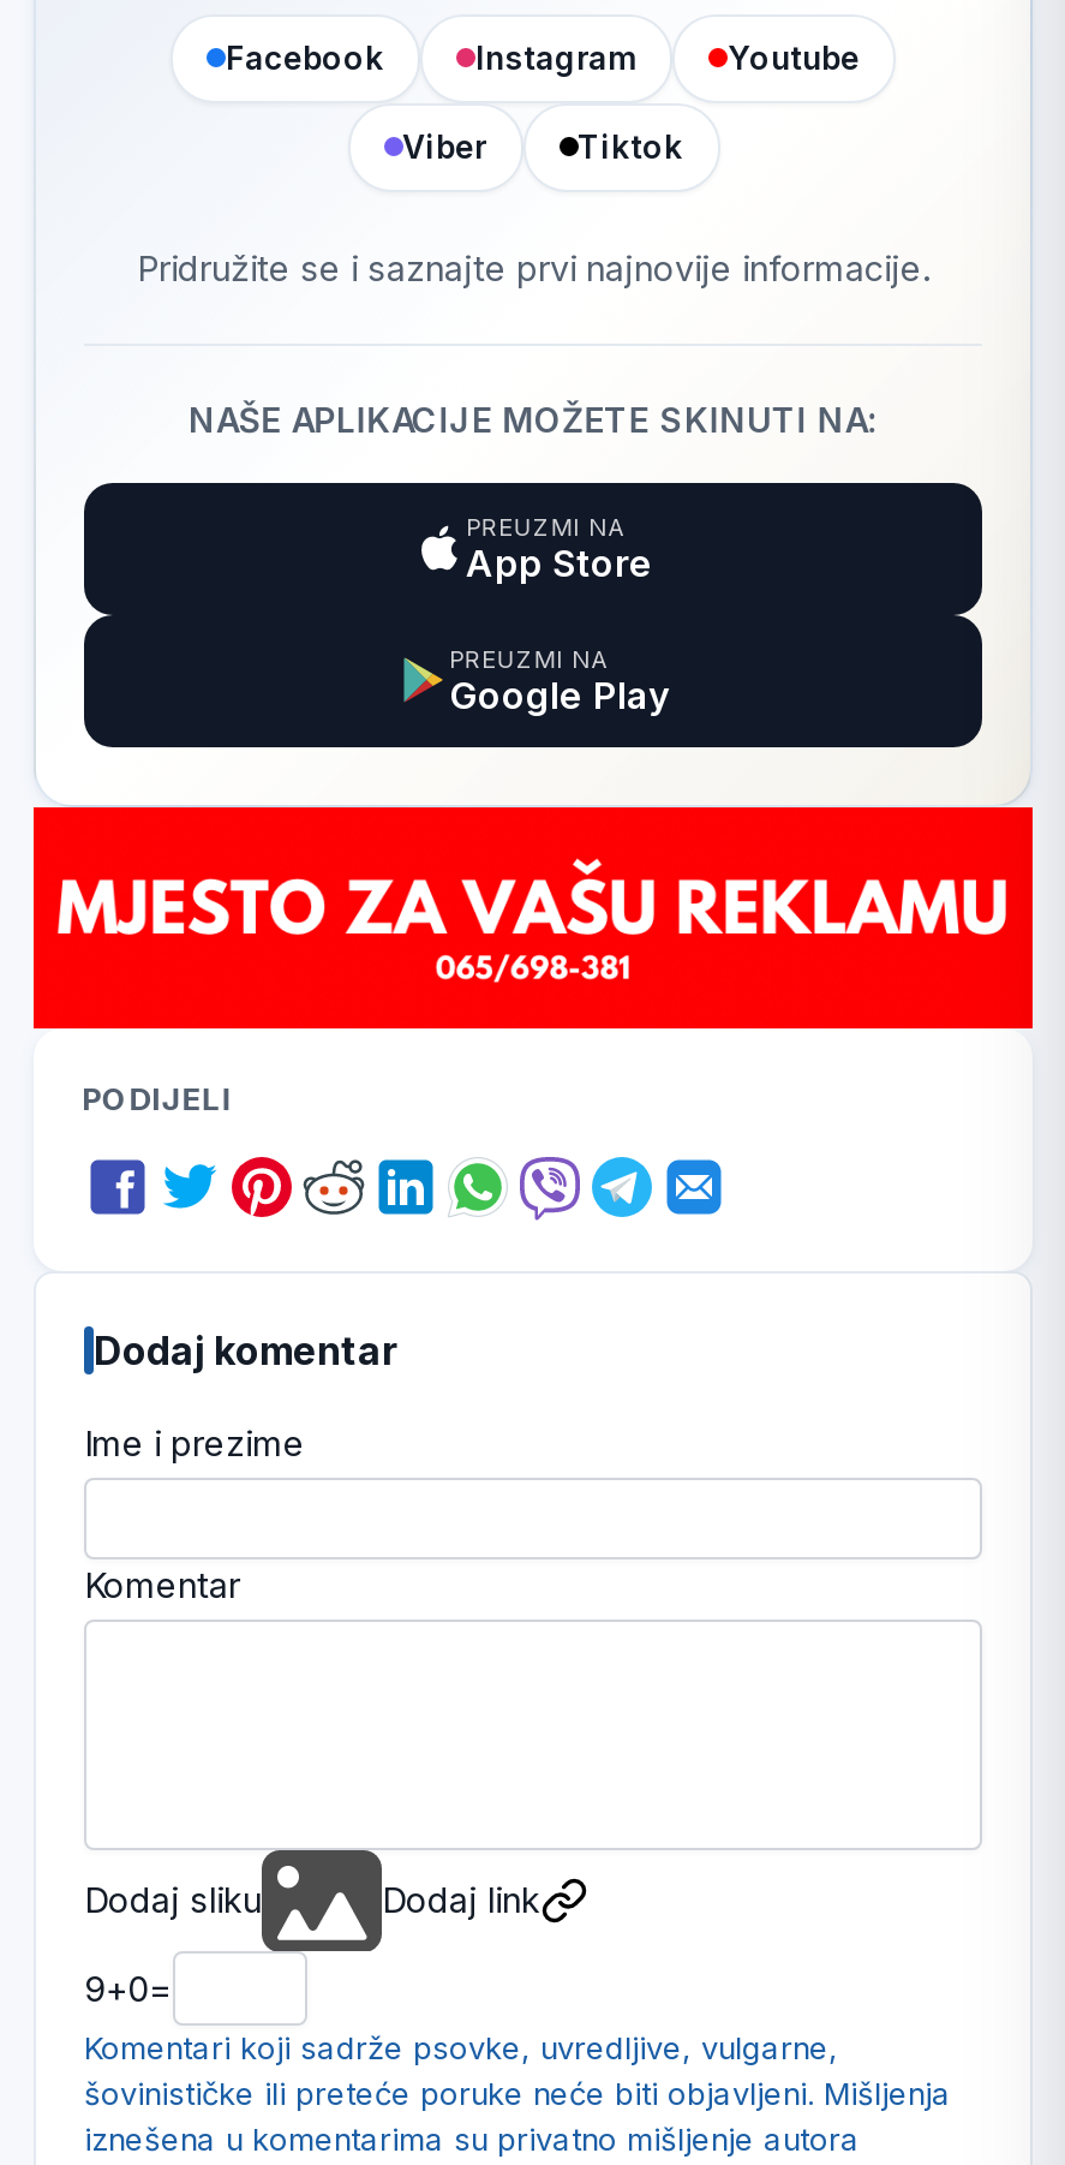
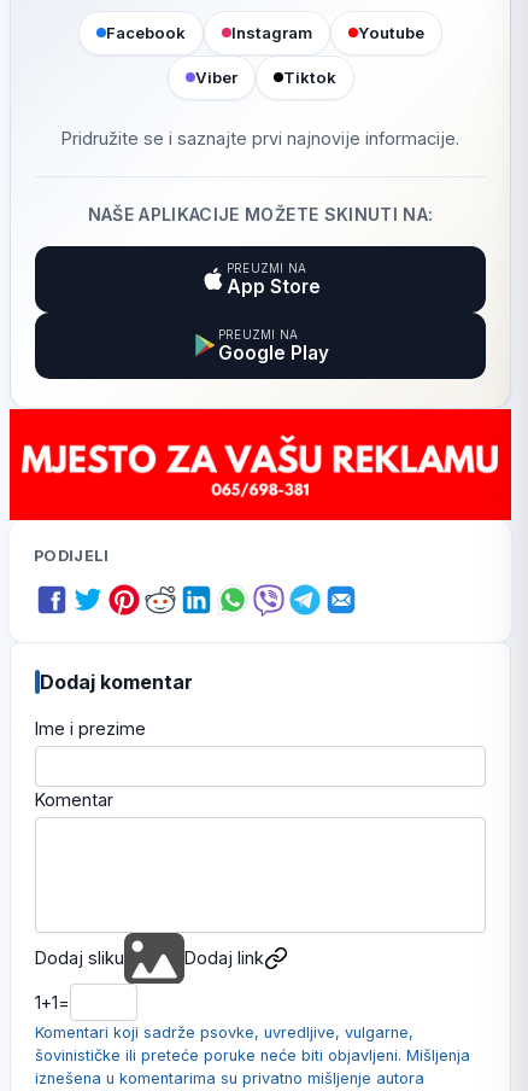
[84,1967,173,2008] 9+0= -> [35,992,70,1012] 1+1=

